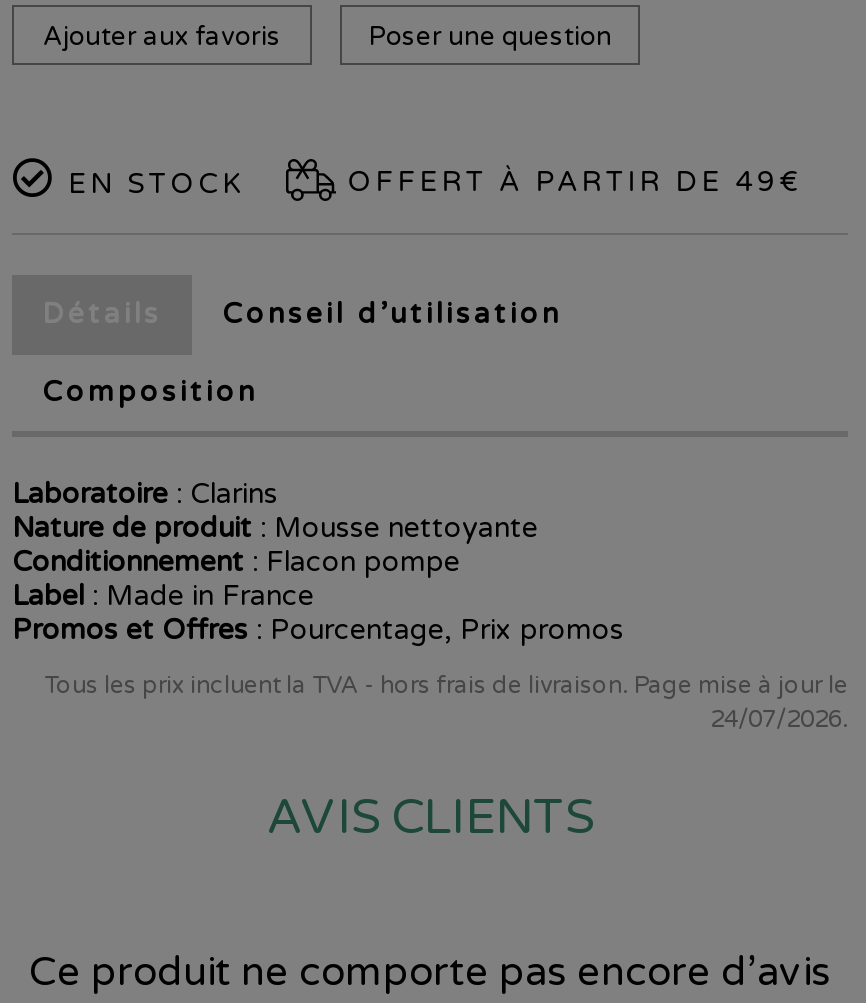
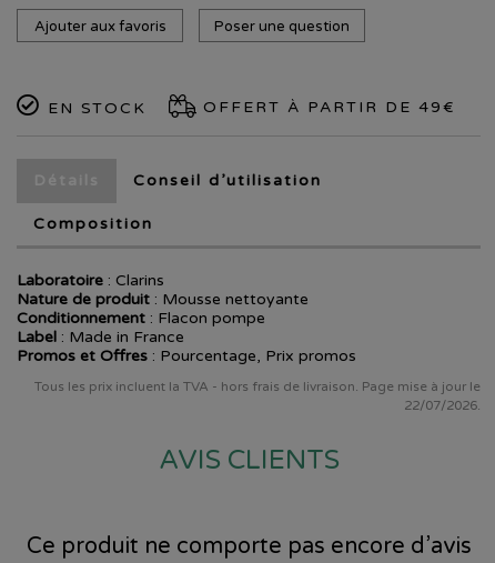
[710,706,848,734] 24/07/2026. -> [404,398,481,414] 22/07/2026.

